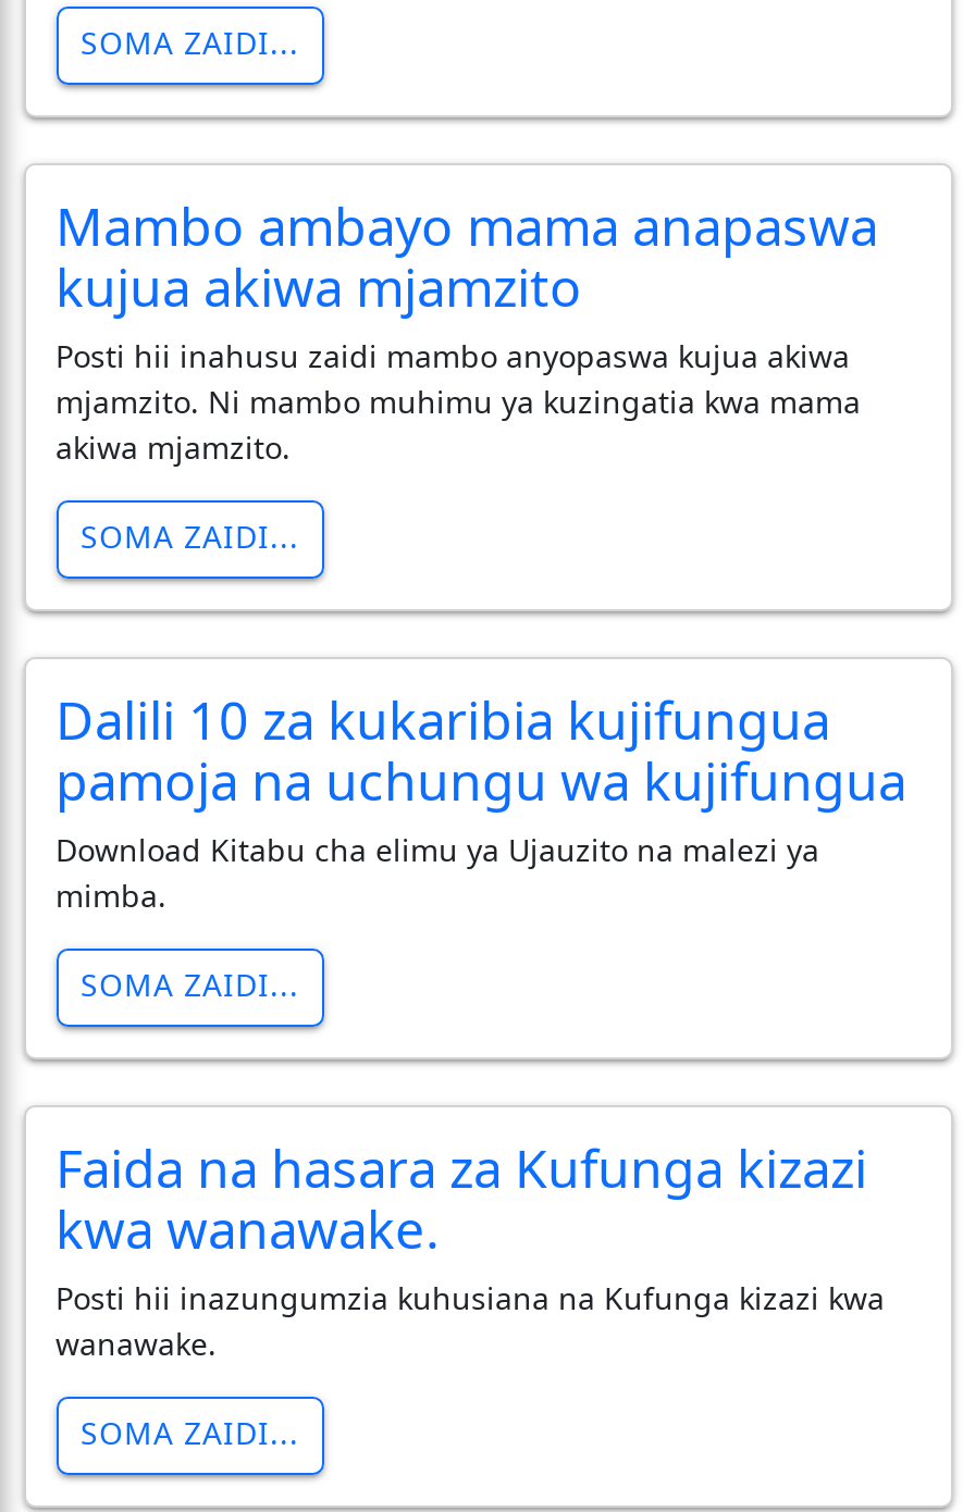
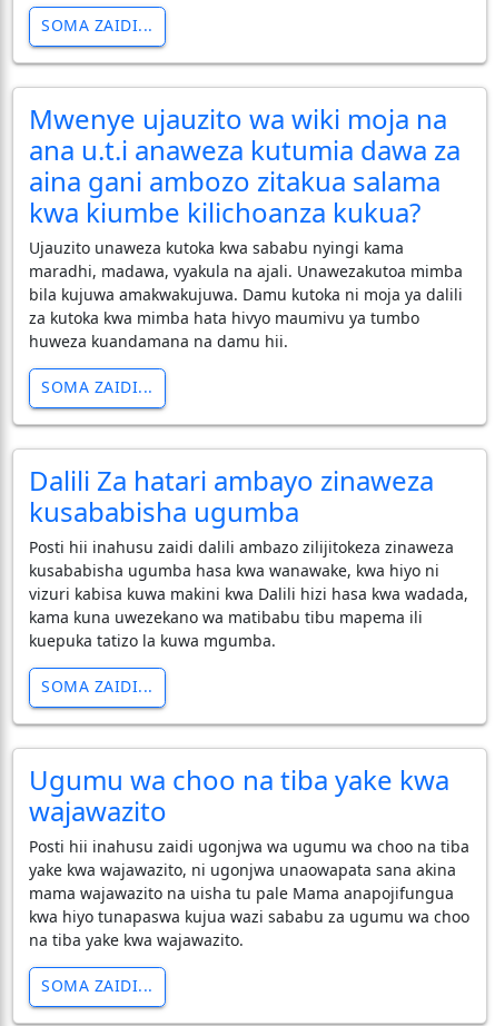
[55,189,878,467] Mambo ambayo mama anapaswa | kujua akiwa mjamzito | Posti hii inahusu zaidi mambo anyopaswa kujua akiwa | mjamzito. Ni mambo muhimu ya kuzingatia kwa mama | akiwa mjamzito. -> [28,100,462,351] Mwenye ujauzito wa wiki moja na | ana u.t.i anaweza kutumia dawa za | aina gani ambozo zitakua salama | kwa kiumbe kilichoanza kukua? | Ujauzito unaweza kutoka kwa sababu nyingi kama | maradhi, madawa, vyakula na ajali. Unawezakutoa mimba | bila kujuwa amakwakujuwa. Damu kutoka ni moja ya dalili | za kutoka kwa mimba hata hivyo maumivu ya tumbo | huweza kuandamana na damu hii.
[55,683,906,915] Dalili 10 za kukaribia kujifungua | pamoja na uchungu wa kujifungua | Download Kitabu cha elimu ya Ujauzito na malezi ya | mimba. -> [28,462,468,651] Dalili Za hatari ambayo zinaweza | kusababisha ugumba | Posti hii inahusu zaidi dalili ambazo zilijitokeza zinaweza | kusababisha ugumba hasa kwa wanawake, kwa hiyo ni | vizuri kabisa kuwa makini kwa Dalili hizi hasa kwa wadada, | kama kuna uwezekano wa matibabu tibu mapema ili | kuepuka tatizo la kuwa mgumba.
[55,1131,885,1364] Faida na hasara za Kufunga kizazi | kwa wanawake. | Posti hii inazungumzia kuhusiana na Kufunga kizazi kwa | wanawake. -> [28,761,469,950] Ugumu wa choo na tiba yake kwa | wajawazito | Posti hii inahusu zaidi ugonjwa wa ugumu wa choo na tiba | yake kwa wajawazito, ni ugonjwa unaowapata sana akina | mama wajawazito na uisha tu pale Mama anapojifungua | kwa hiyo tunapaswa kujua wazi sababu za ugumu wa choo | na tiba yake kwa wajawazito.

